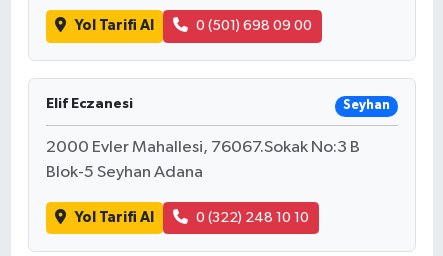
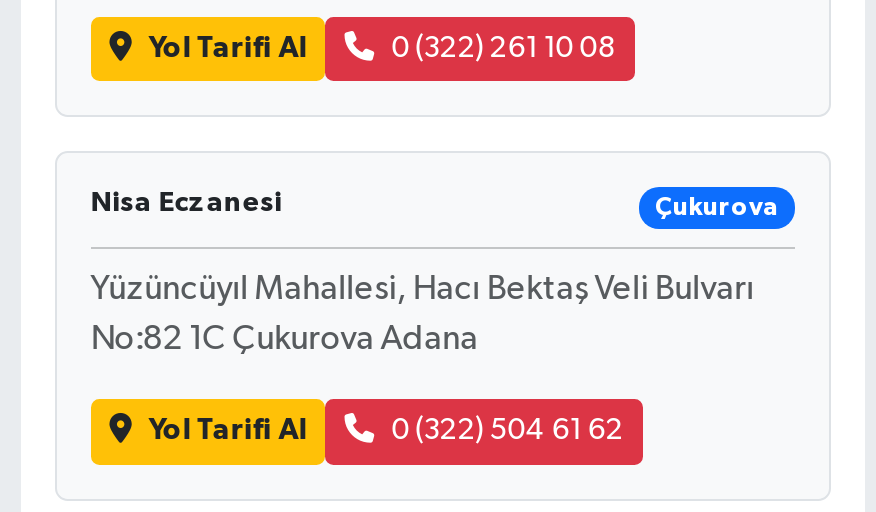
[196,18,312,33] 0 (501) 698 09 00 -> [391,33,615,63] 0 (322) 261 10 08
[46,97,390,112] Elif Eczanesi | Seyhan -> [91,189,779,220] Nisa Eczanesi | Çukurova
[46,139,360,156] 2000 Evler Mahallesi, 76067.Sokak No:3 B -> [91,273,755,307] Yüzüncüyıl Mahallesi, Hacı Bektaş Veli Bulvarı
[46,164,203,181] Blok-5 Seyhan Adana -> [91,323,479,357] No:82 1C Çukurova Adana
[196,210,309,225] 0 (322) 248 10 10 -> [391,416,623,446] 0 (322) 504 61 62

